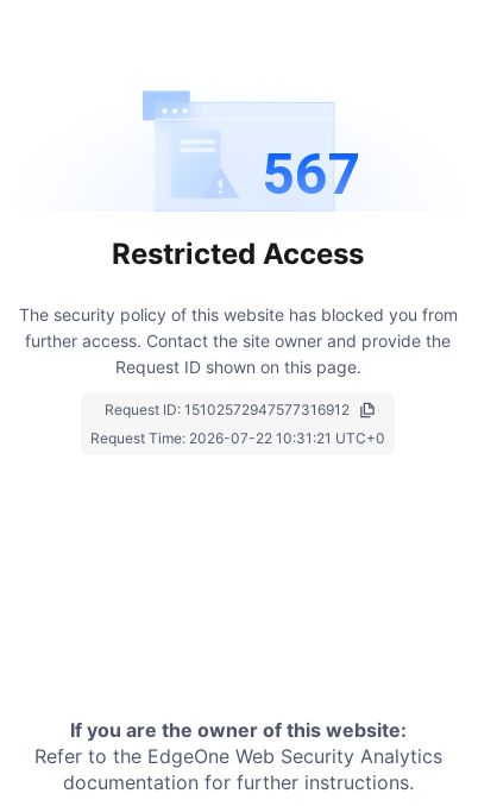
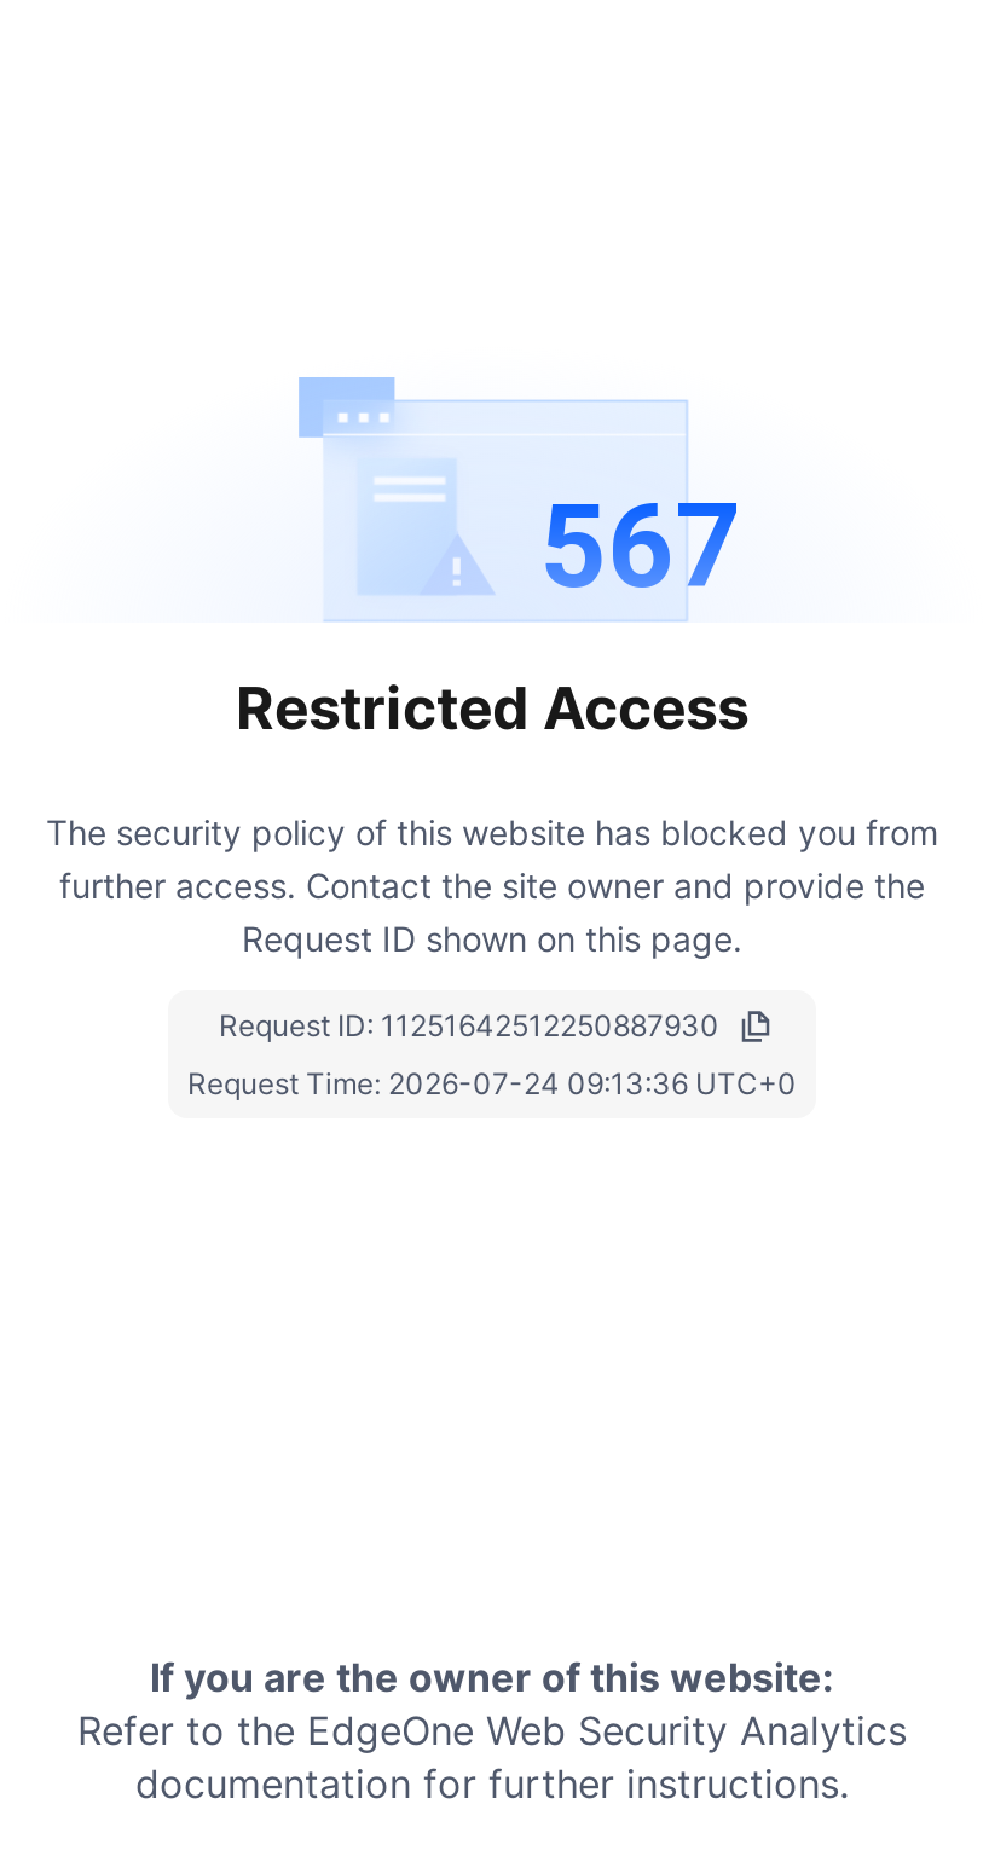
[104,400,349,418] Request ID: 15102572947577316912 -> [219,1006,719,1043] Request ID: 11251642512250887930
[90,429,385,447] Request Time: 2026-07-22 10:31:21 UTC+0 -> [187,1064,797,1101] Request Time: 2026-07-24 09:13:36 UTC+0

